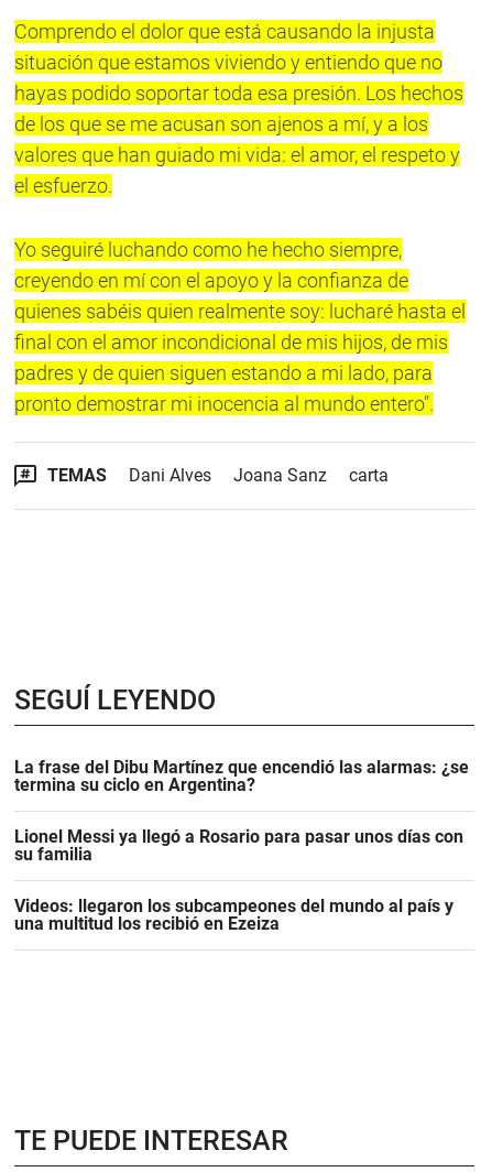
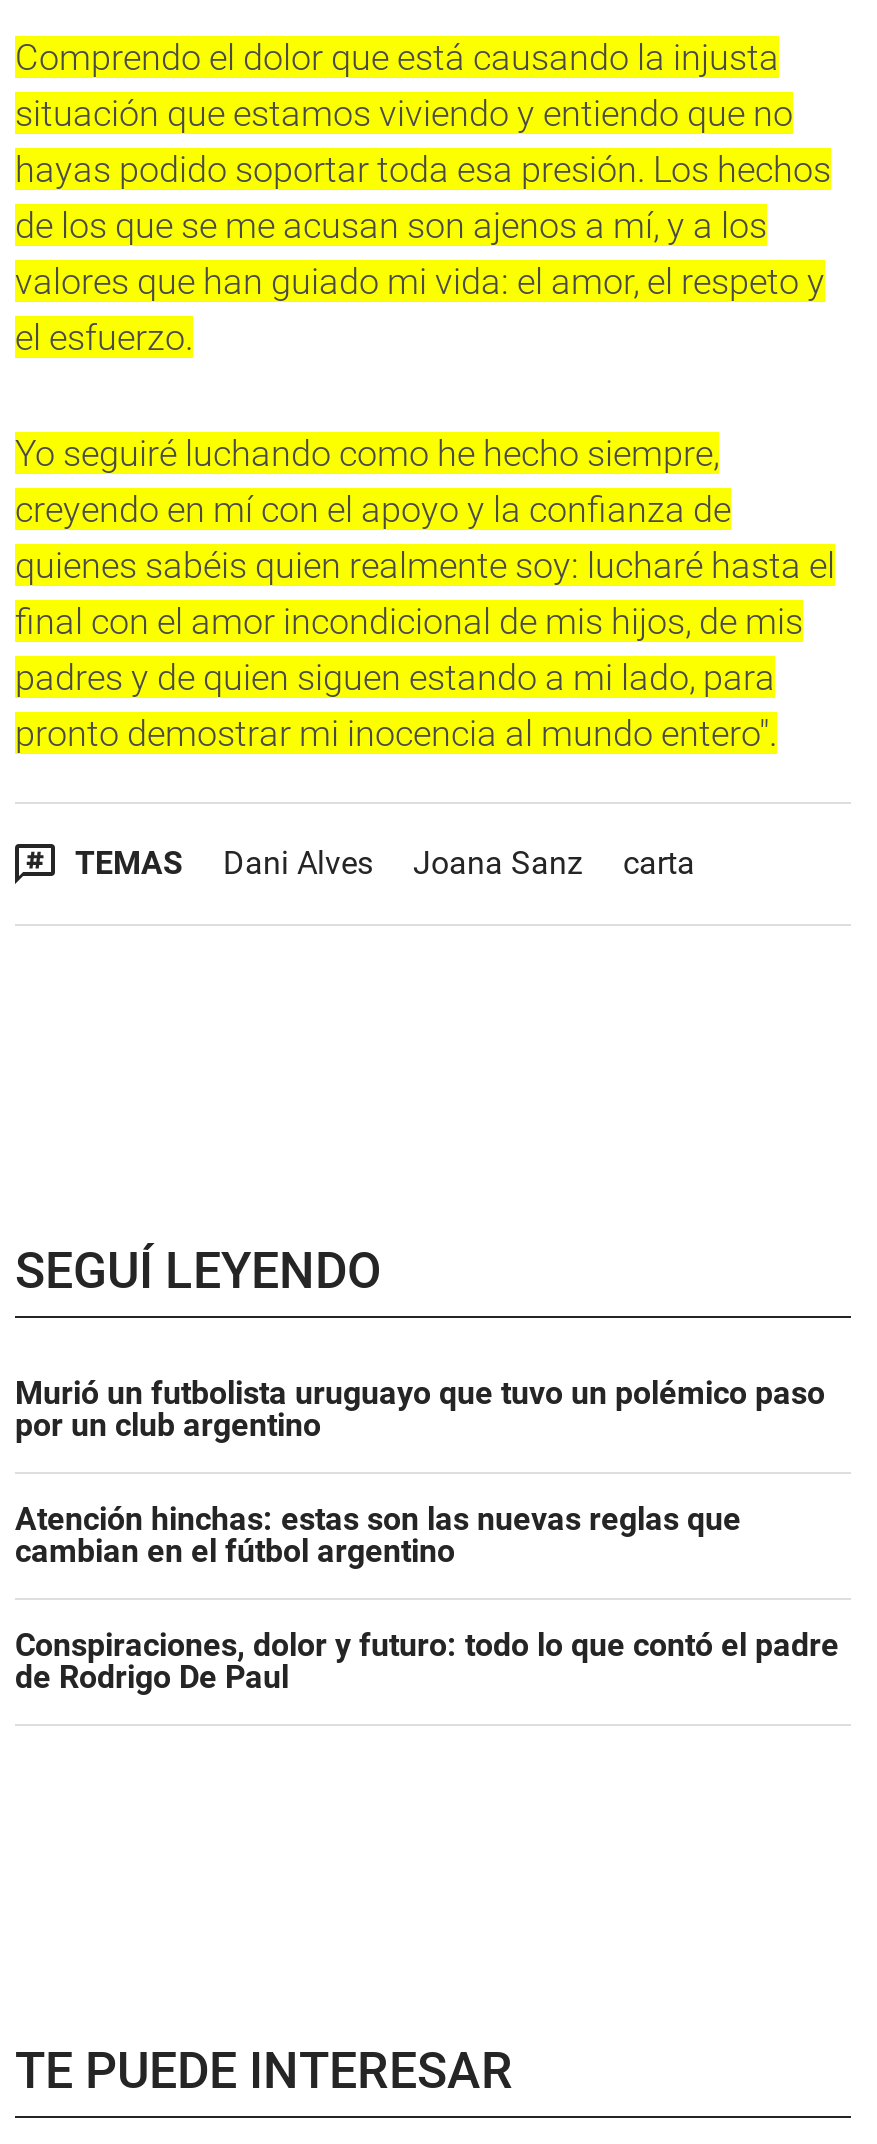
[14,757,469,795] La frase del Dibu Martínez que encendió las alarmas: ¿se | termina su ciclo en Argentina? -> [15,1374,825,1444] Murió un futbolista uruguayo que tuvo un polémico paso | por un club argentino
[14,826,463,864] Lionel Messi ya llegó a Rosario para pasar unos días con | su familia -> [15,1500,741,1570] Atención hinchas: estas son las nuevas reglas que | cambian en el fútbol argentino
[14,895,453,934] Videos: llegaron los subcampeones del mundo al país y | una multitud los recibió en Ezeiza -> [15,1626,839,1696] Conspiraciones, dolor y futuro: todo lo que contó el padre | de Rodrigo De Paul

